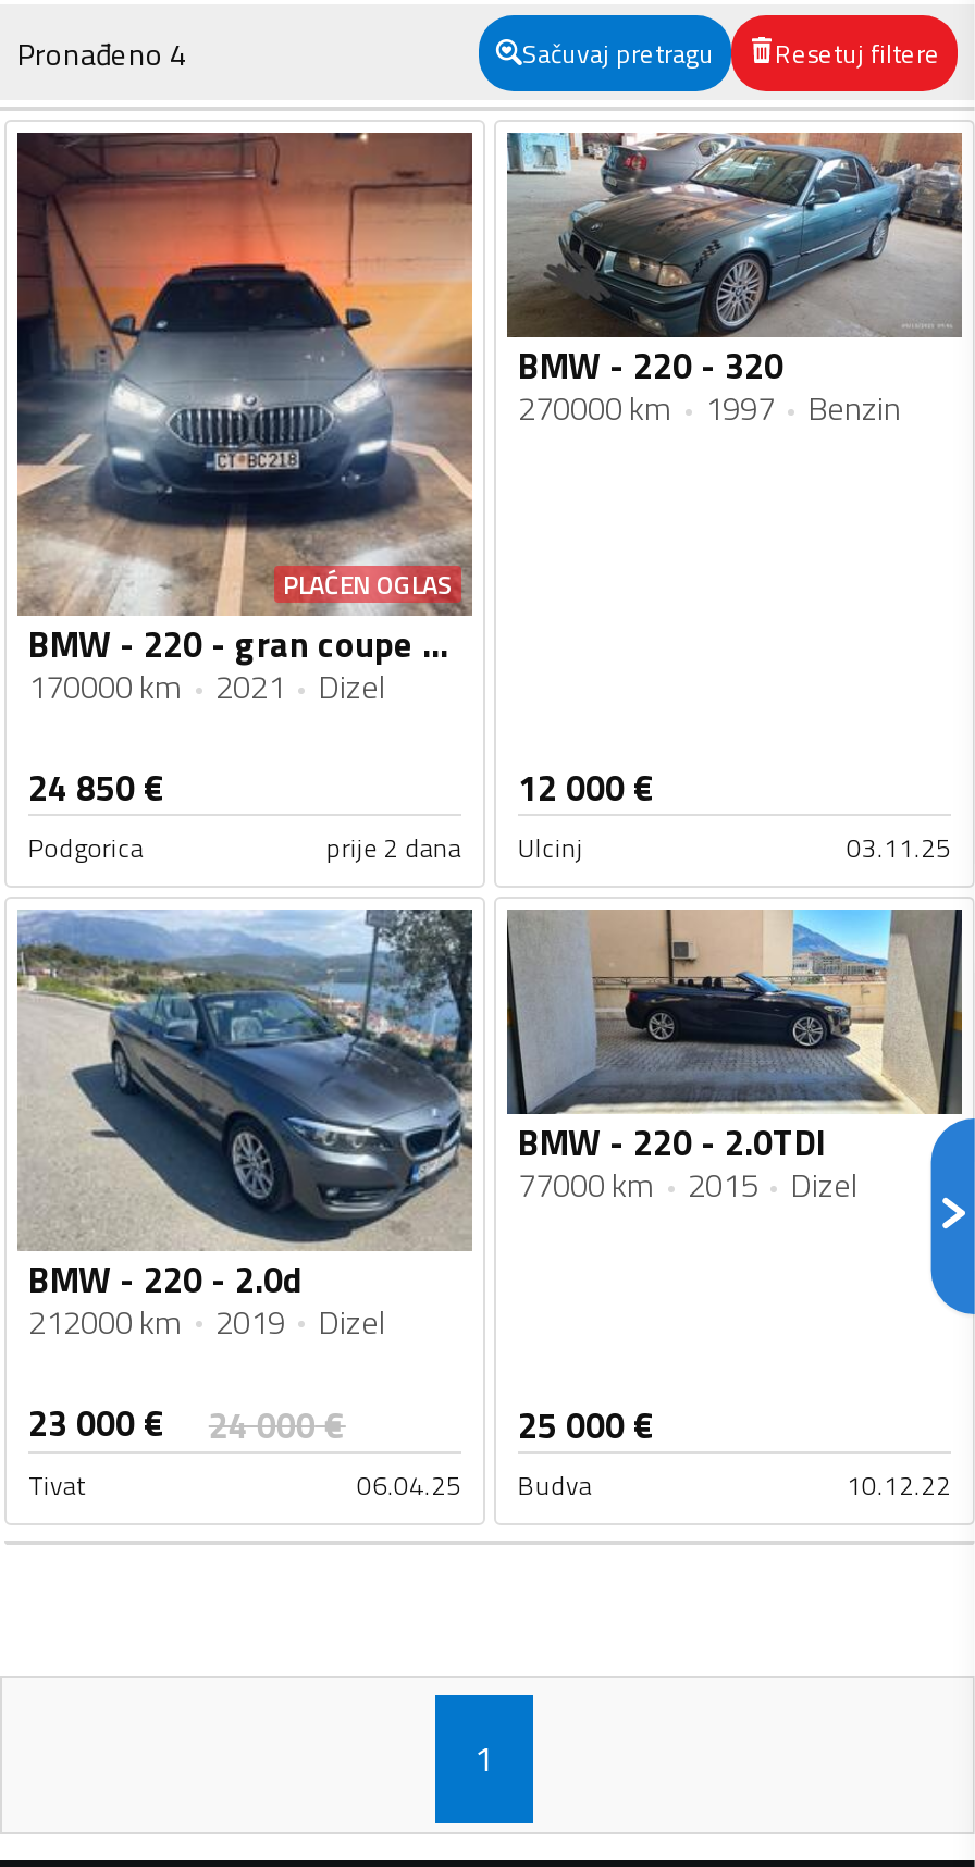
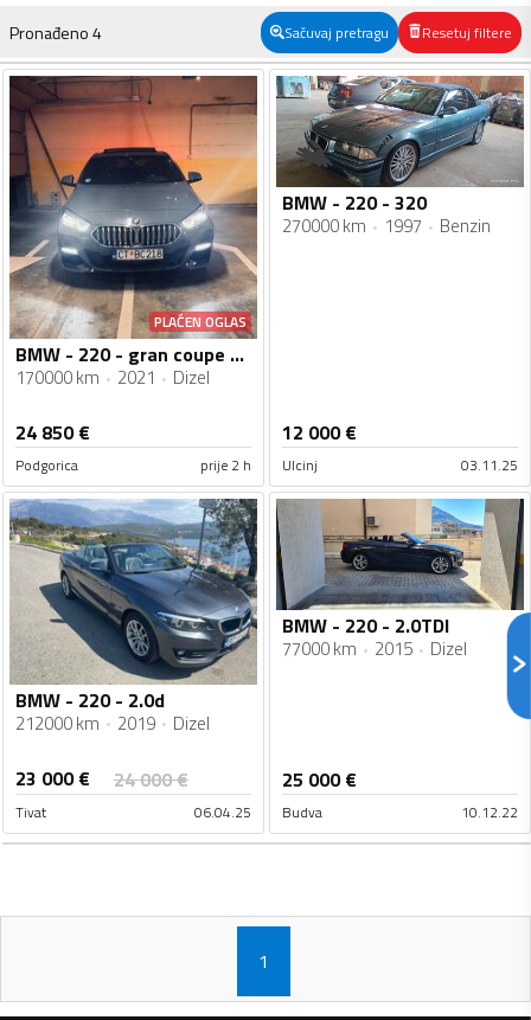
[326,826,583,868] prije 2 dana Ulcinj -> [200,453,318,476] prije 2 h Ulcinj

